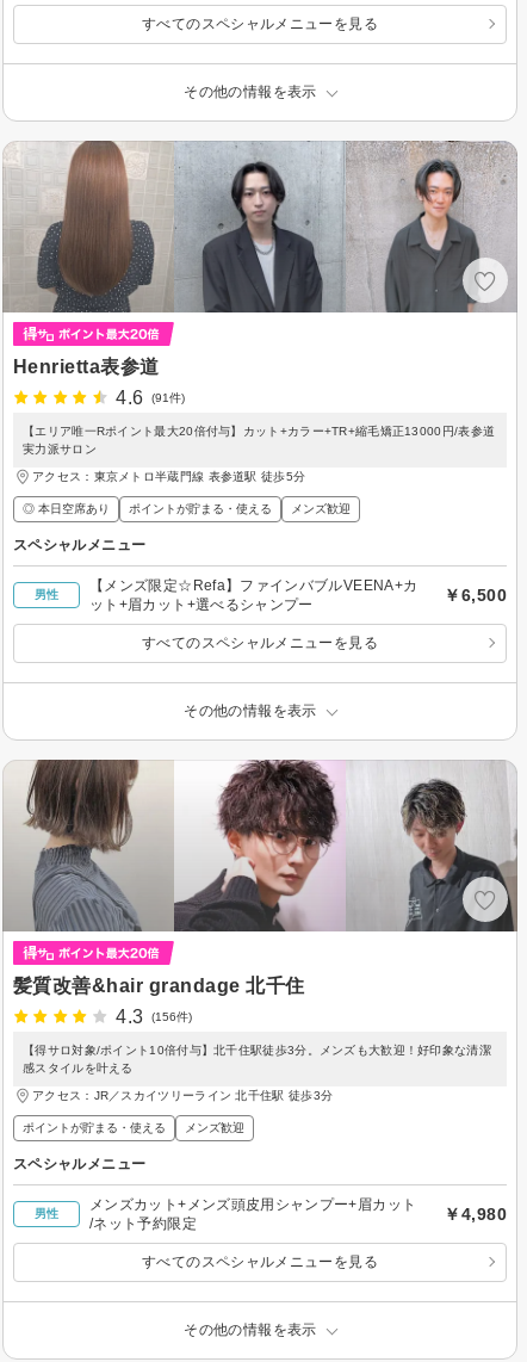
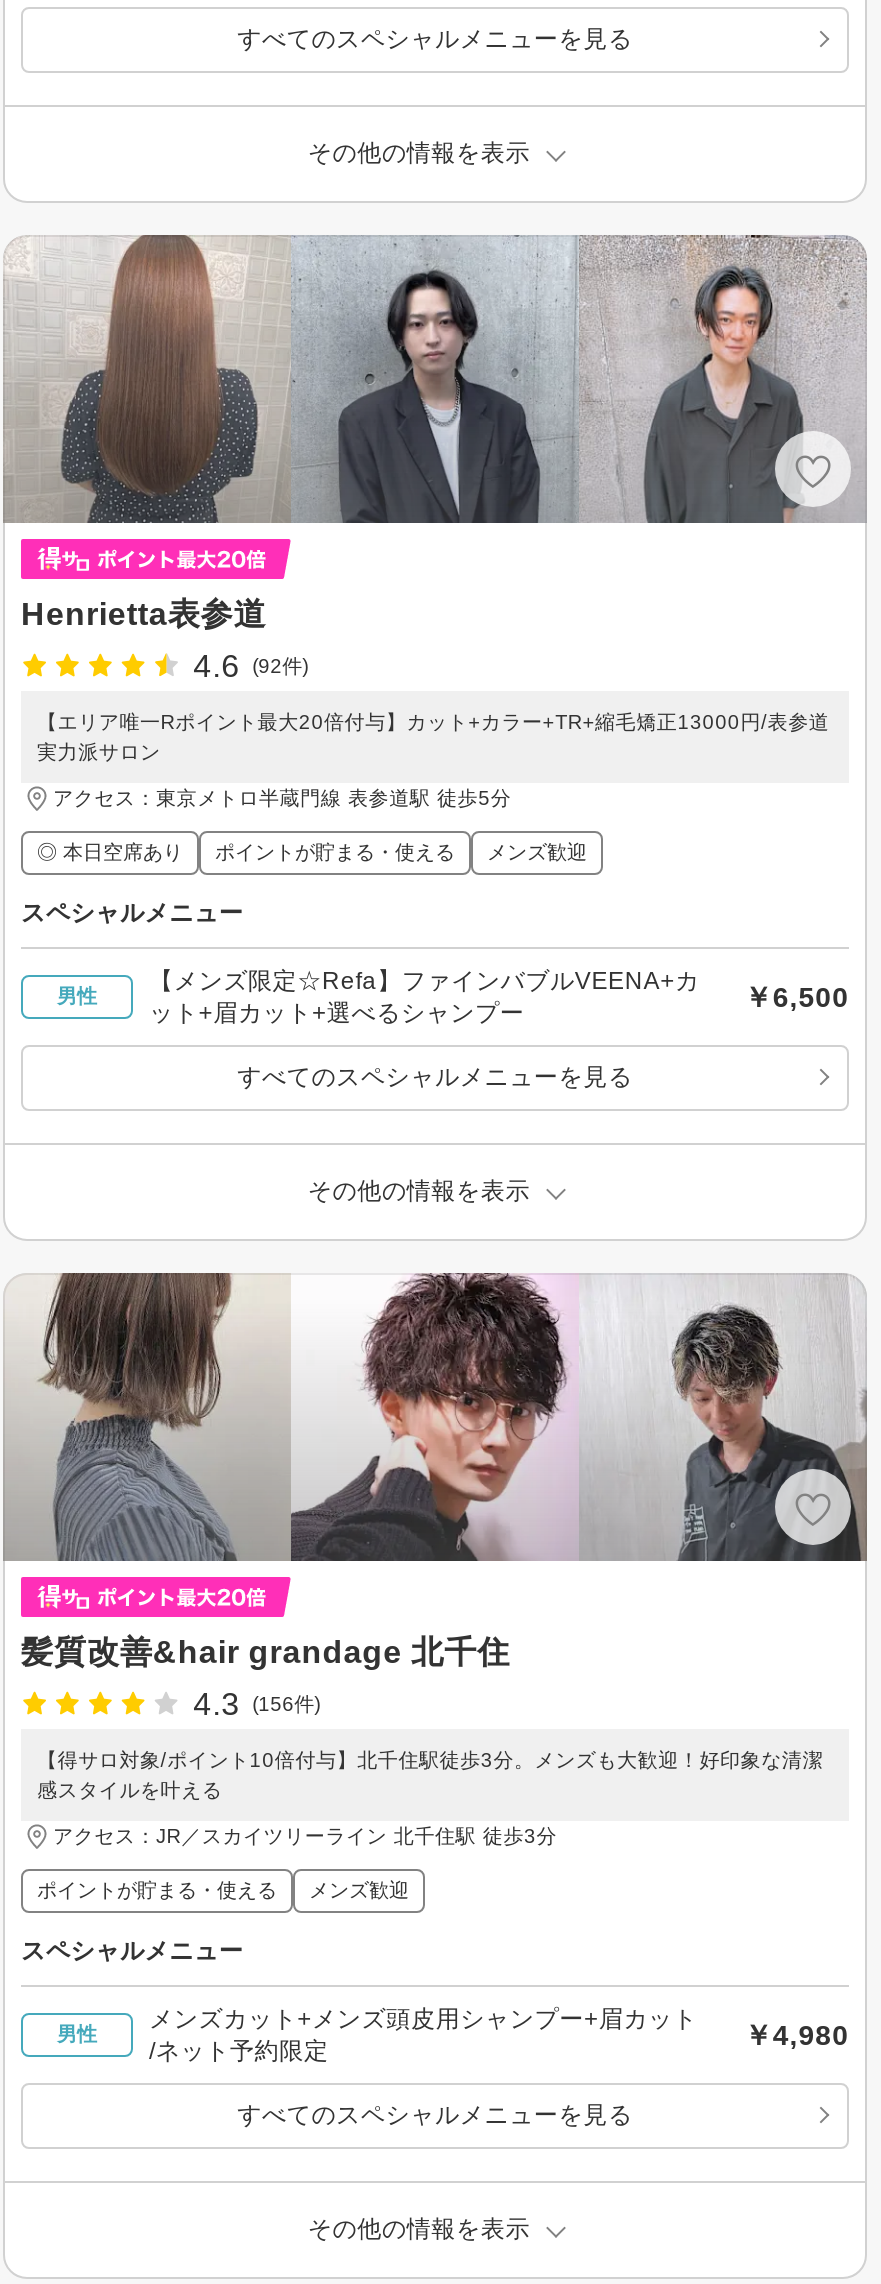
[116,387,184,407] 4.6 (91件) -> [193,648,308,682] 4.6 (92件)

